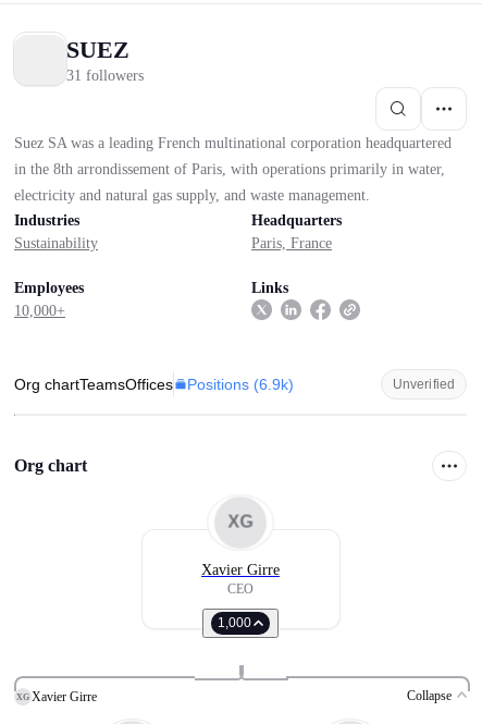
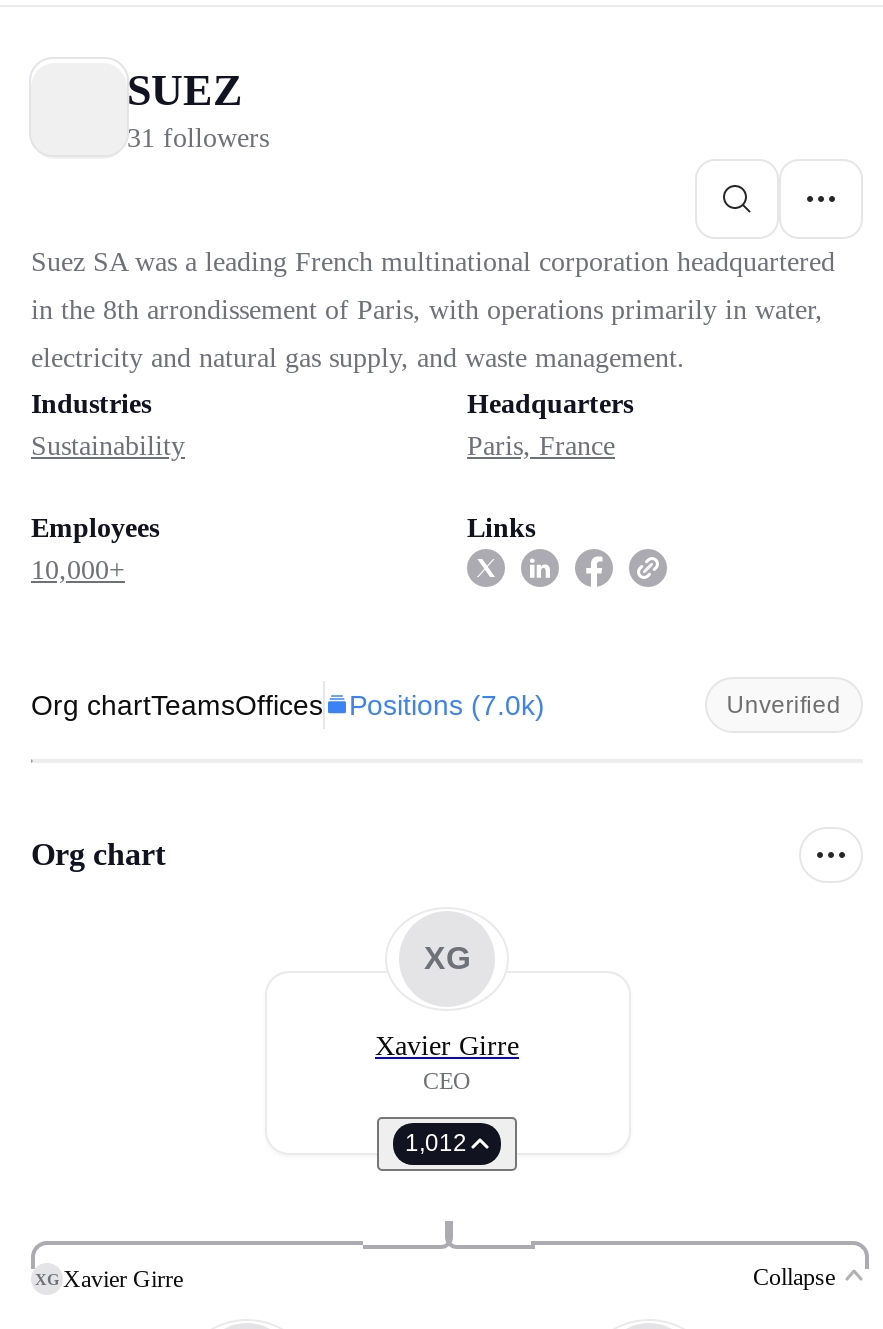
[14,376,294,393] Org chartTeamsOffices Positions (6.9k) -> [31,689,545,721] Org chartTeamsOffices Positions (7.0k)
[218,615,251,630] 1,000 -> [405,1129,467,1157] 1,012

